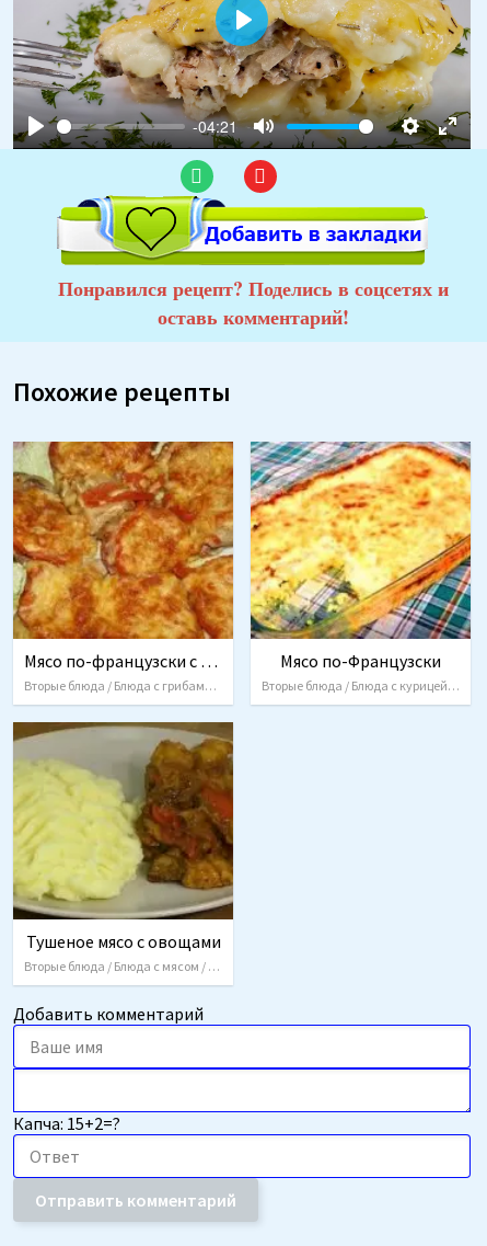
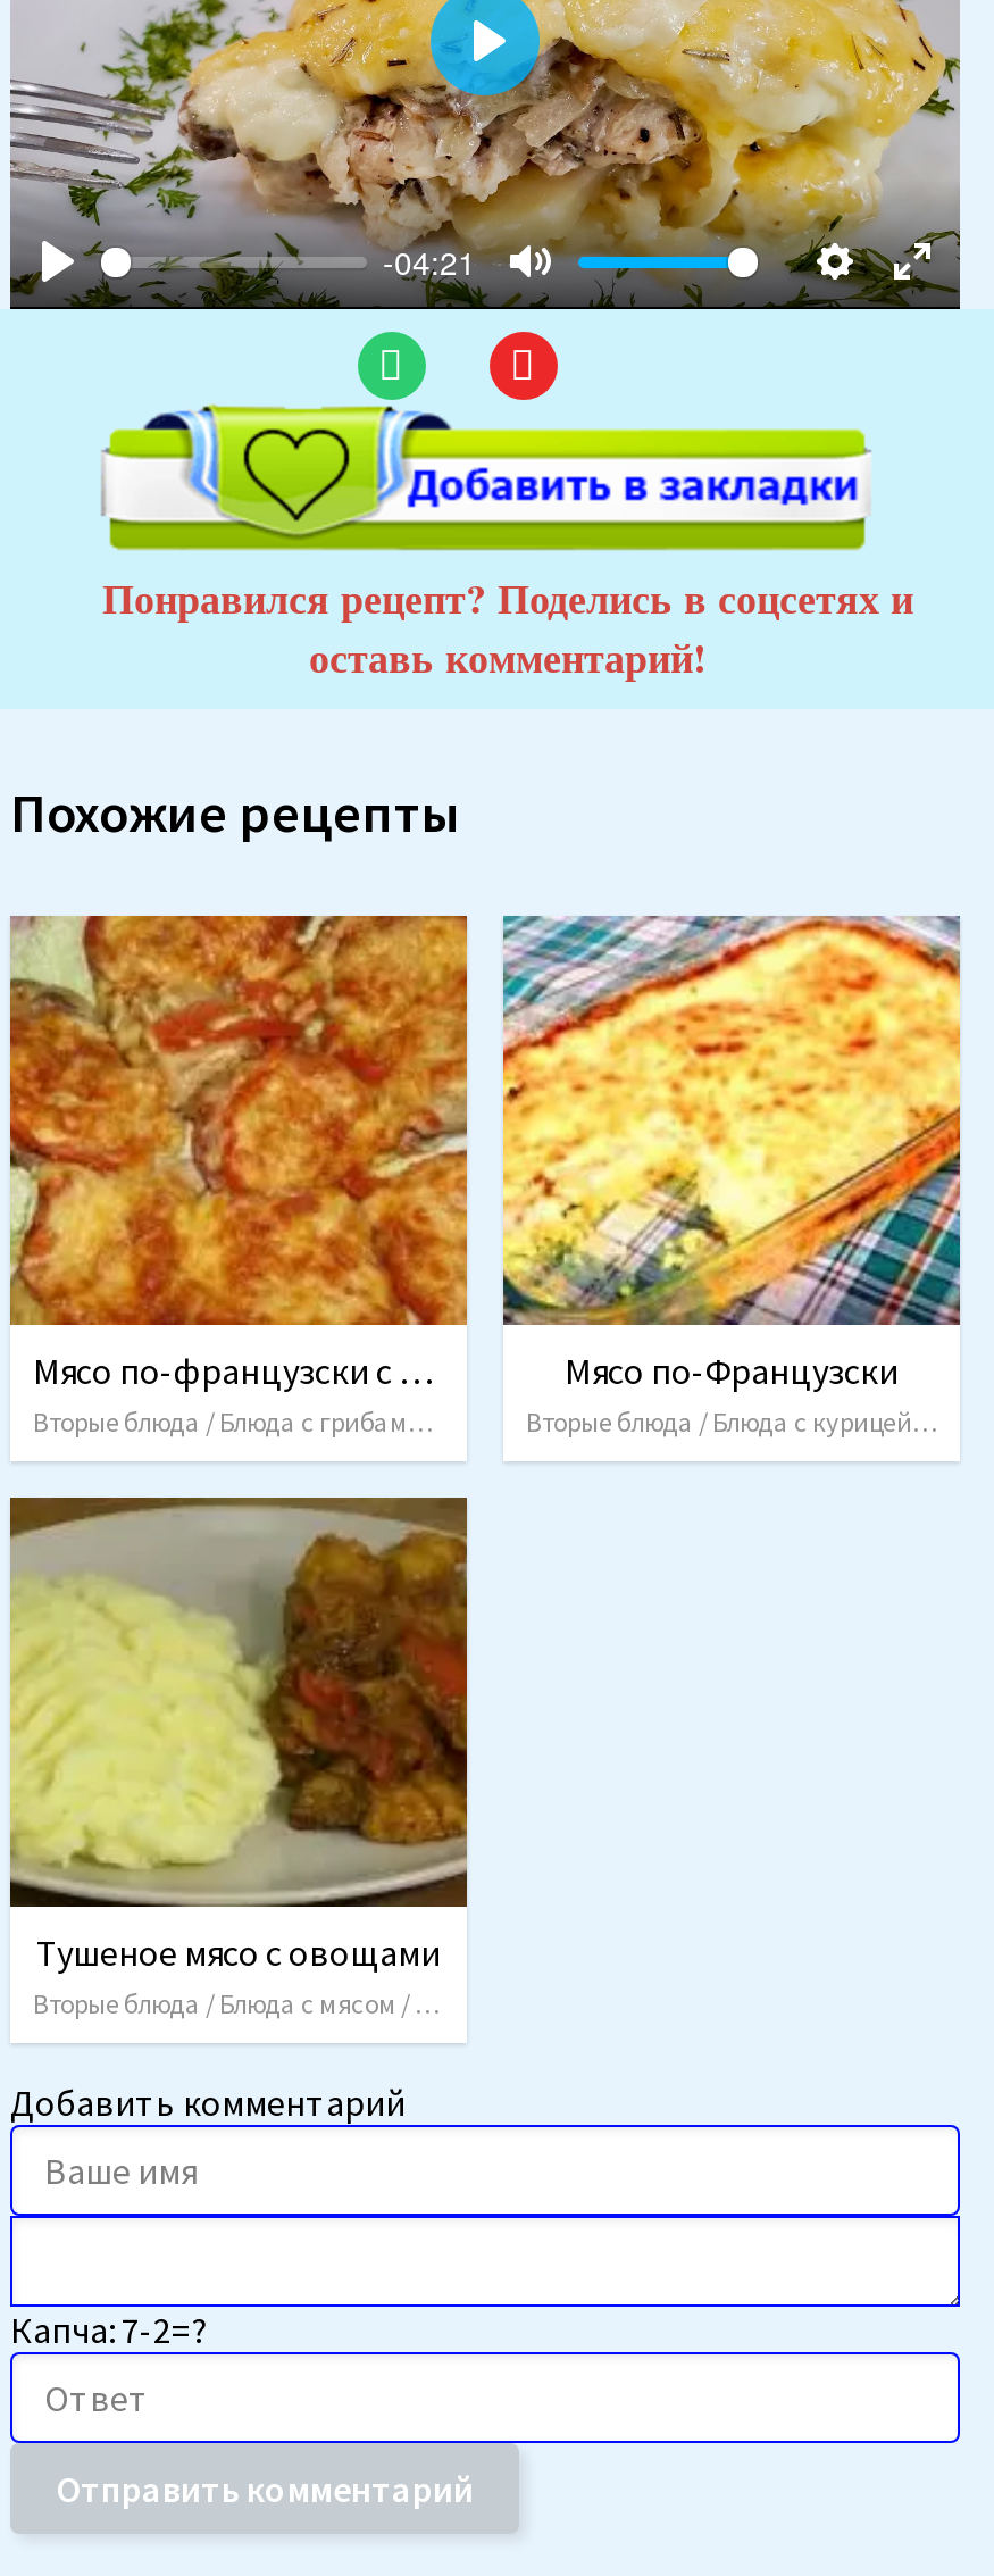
[13,1113,120,1134] Капча: 15+2=? -> [10,2307,208,2353] Капча: 7-2=?

